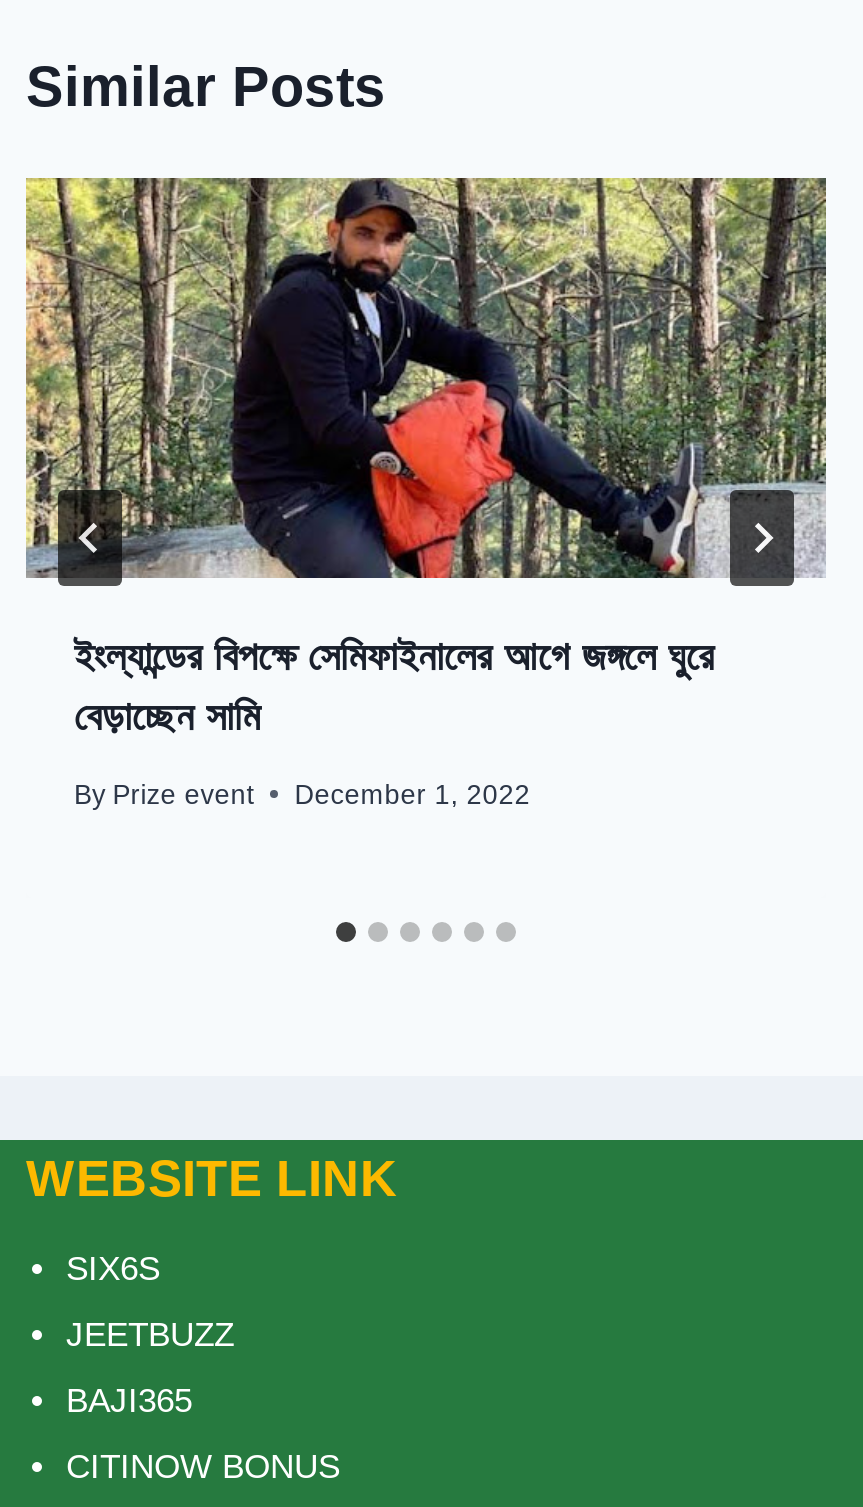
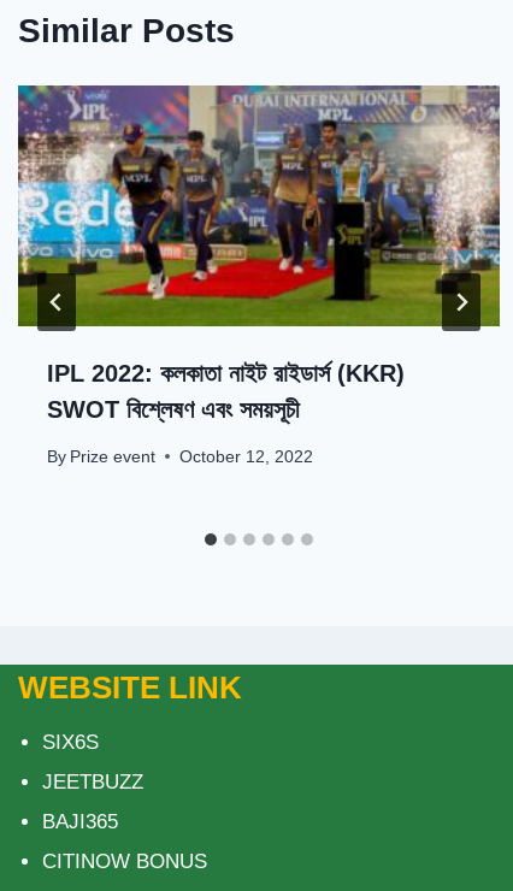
[24,176,828,739] [image] | ইংল্যান্ডের বিপক্ষে সেমিফাইনালের আগে জঙ্গলে ঘুরে | বেড়াচ্ছেন সামি -> [17,84,501,423] [image] | IPL 2022: কলকাতা নাইট রাইডার্স (KKR) | SWOT বিশ্লেষণ এবং সময়সূচী
[74,780,530,810] By Prize event December 1, 2022 -> [47,448,313,466] By Prize event October 12, 2022

